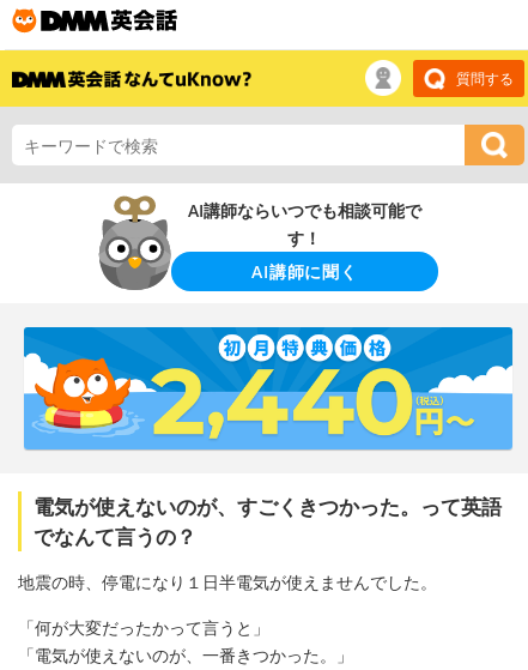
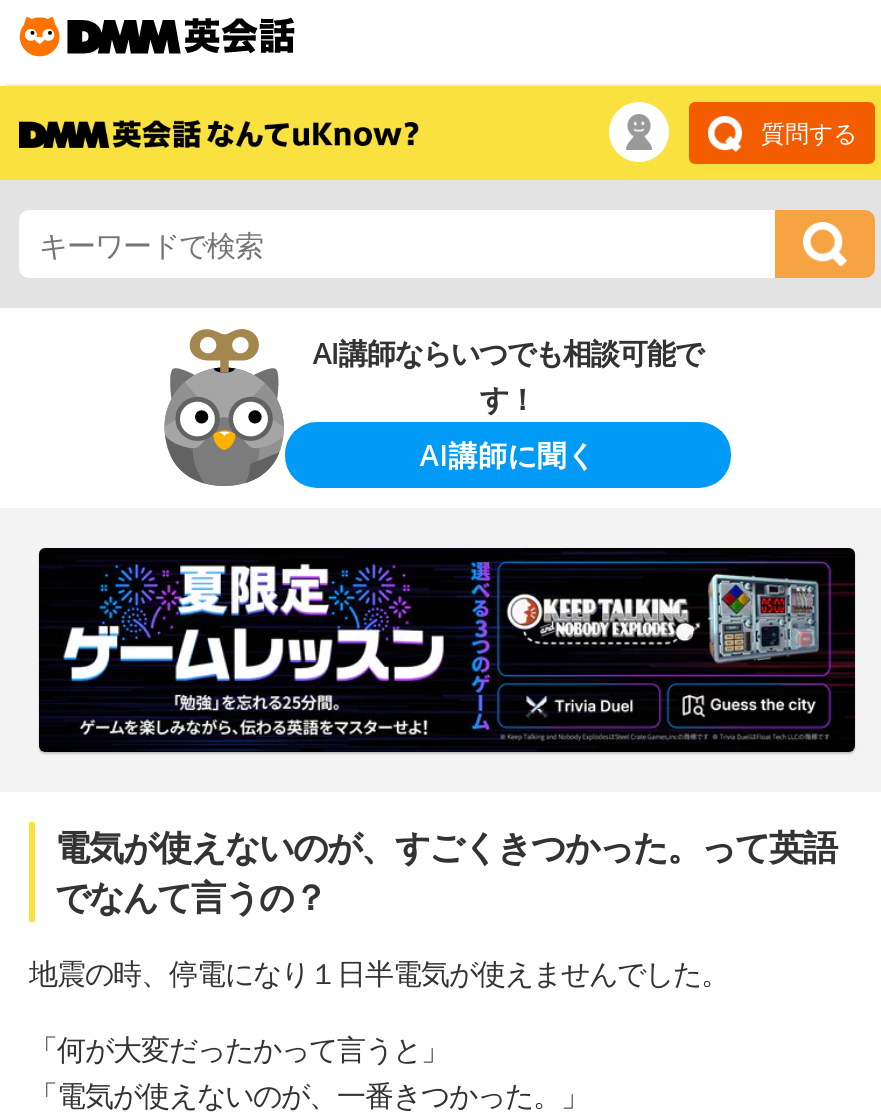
[23,326,514,451] [image] -> [37,546,857,754] [image]

